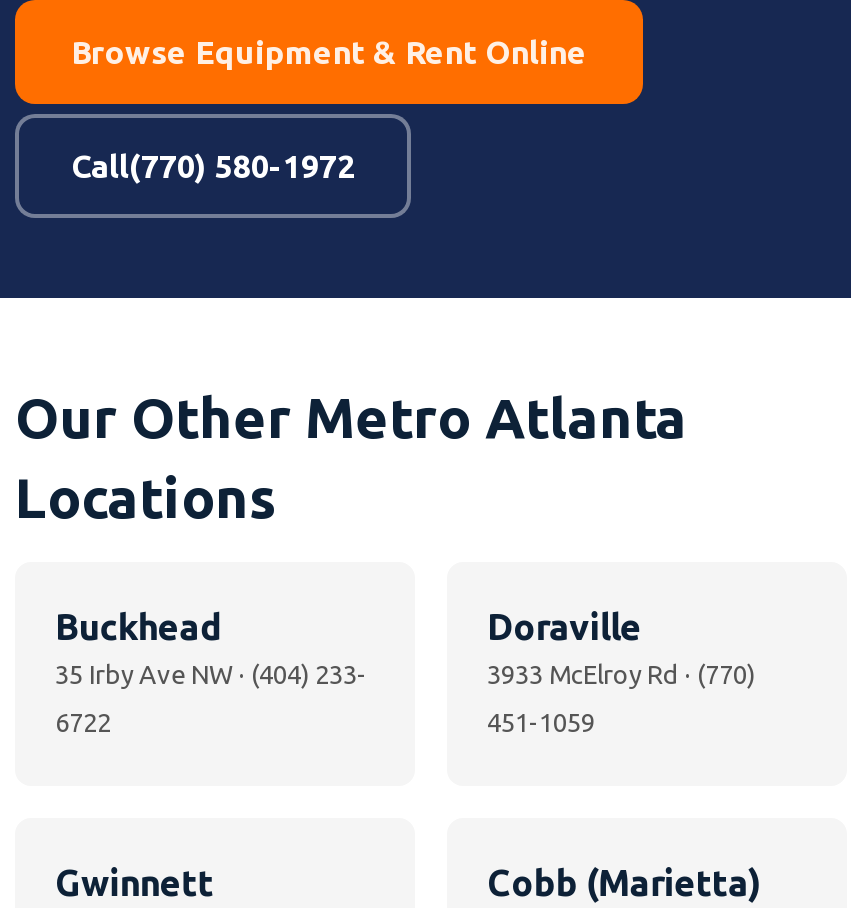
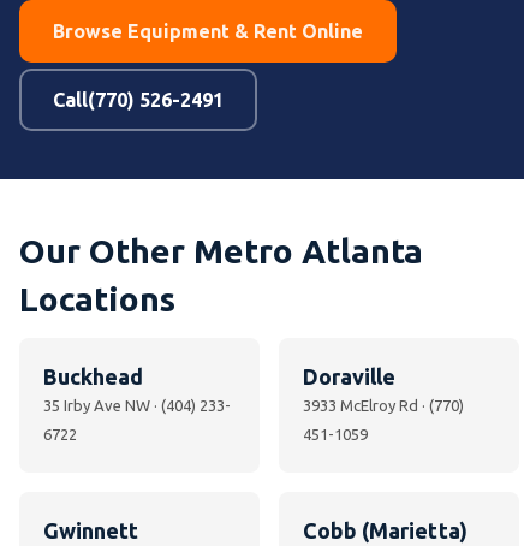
[71,148,355,184] Call(770) 580-1972 -> [53,89,224,111] Call(770) 526-2491

